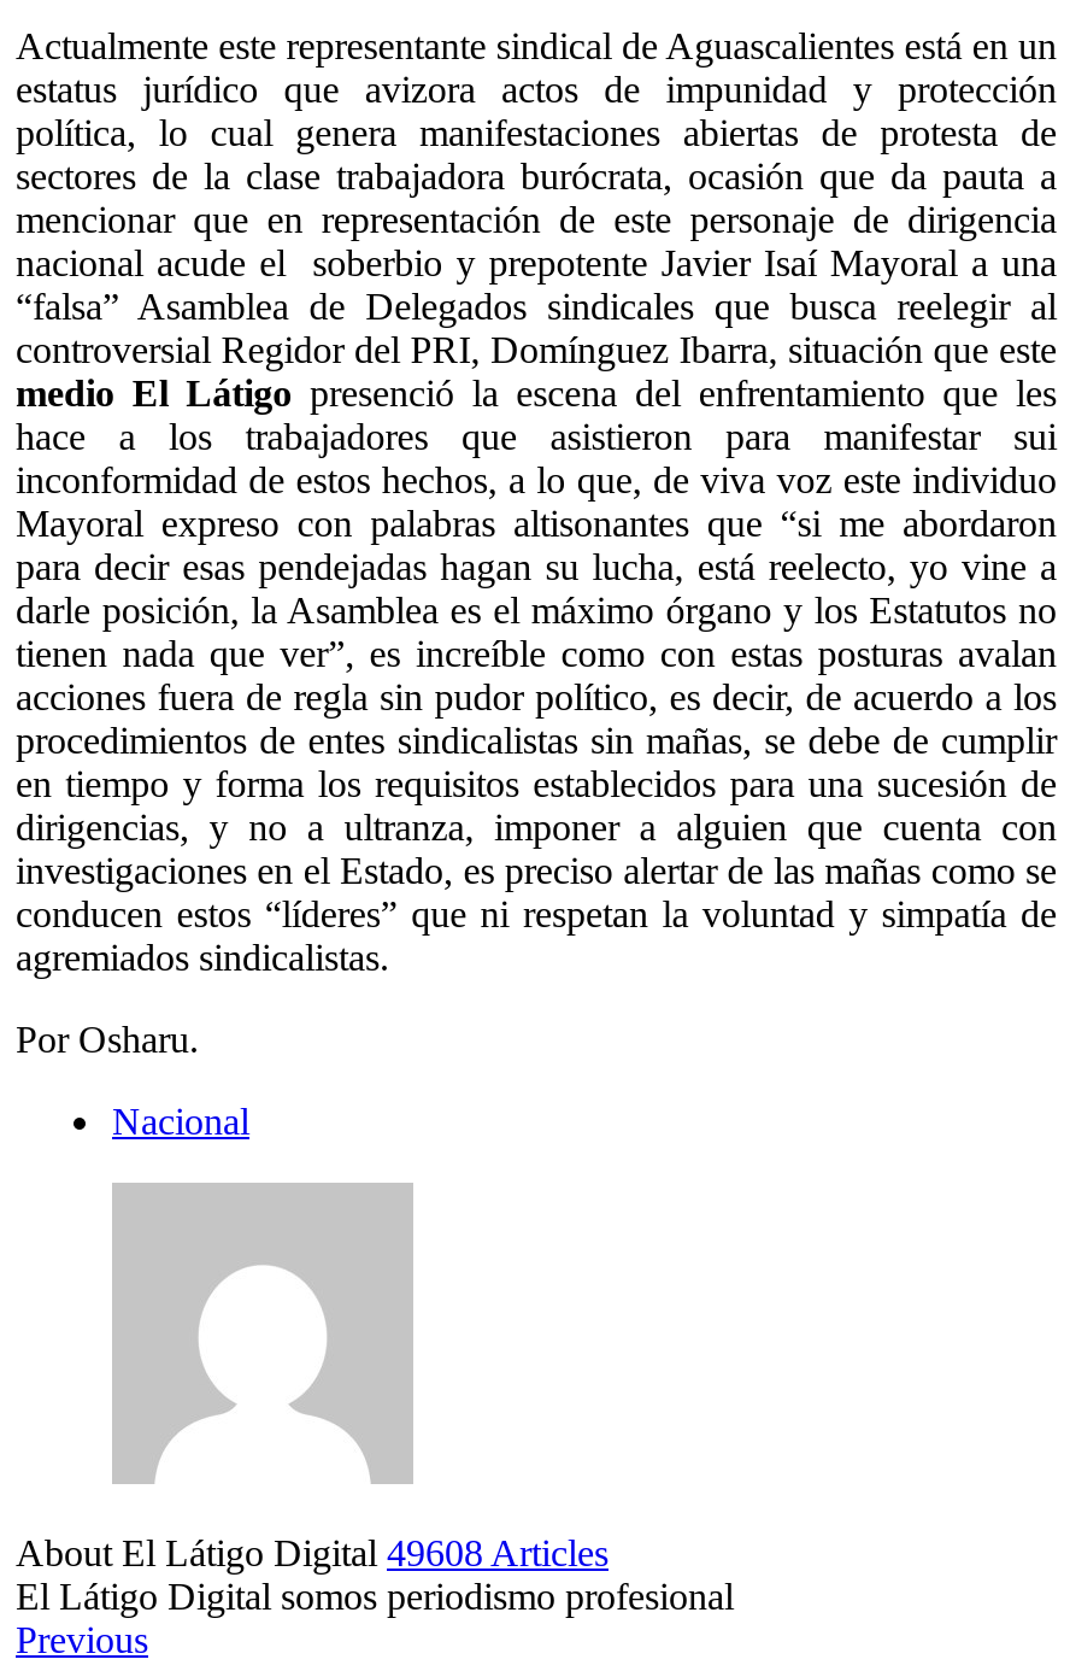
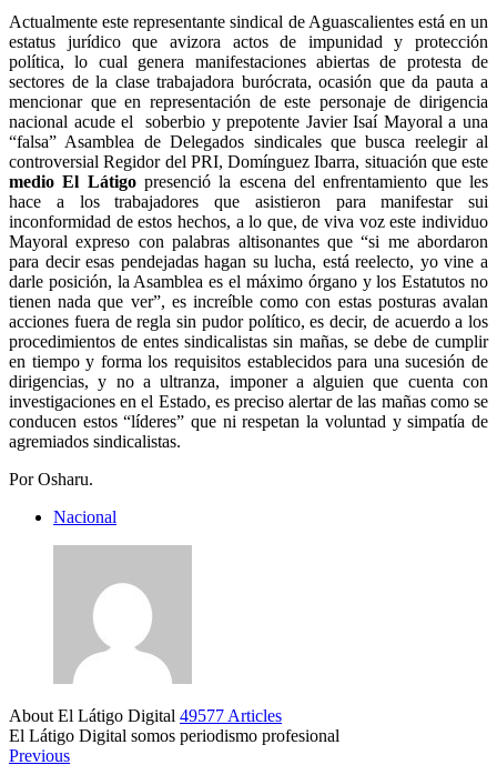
[16,1531,609,1572] About El Látigo Digital 49608 Articles -> [9,706,282,725] About El Látigo Digital 49577 Articles

